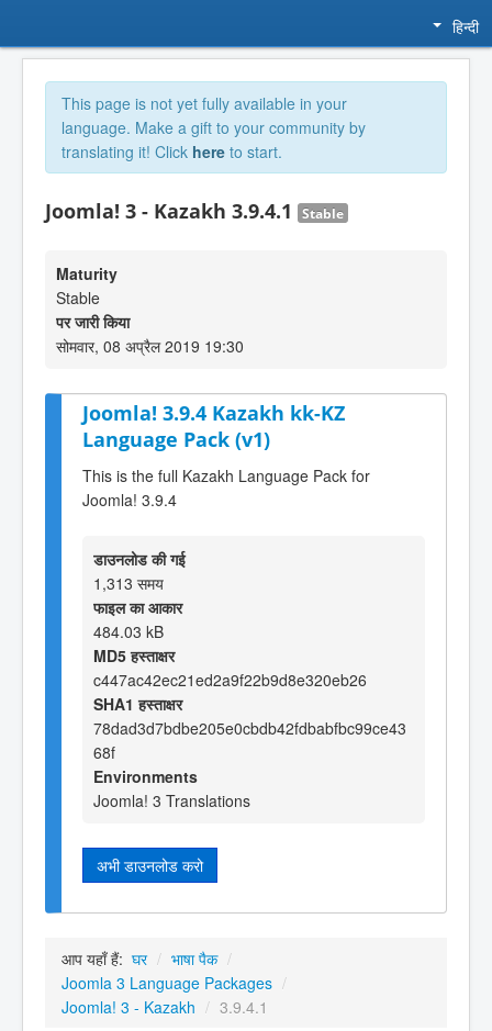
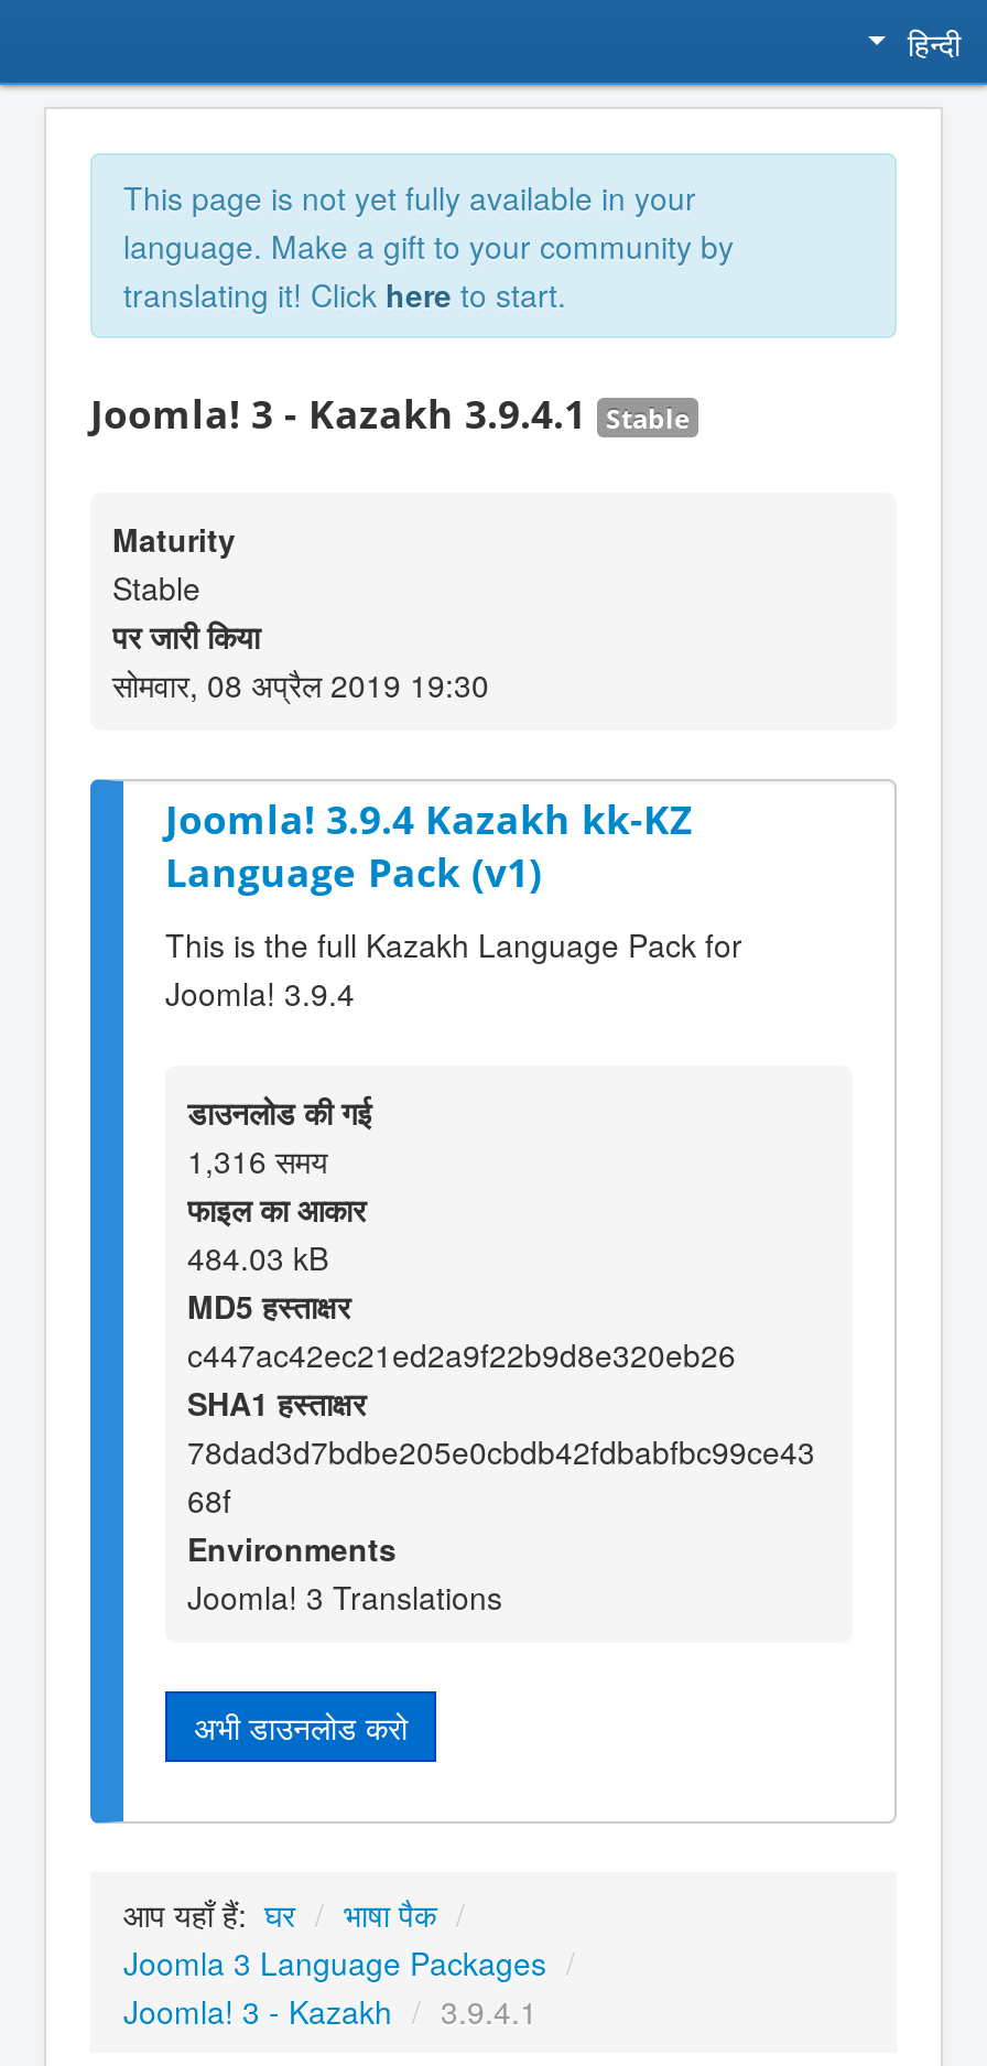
[93,572,164,594] 1,313 समय -> [187,1138,328,1182] 1,316 समय

